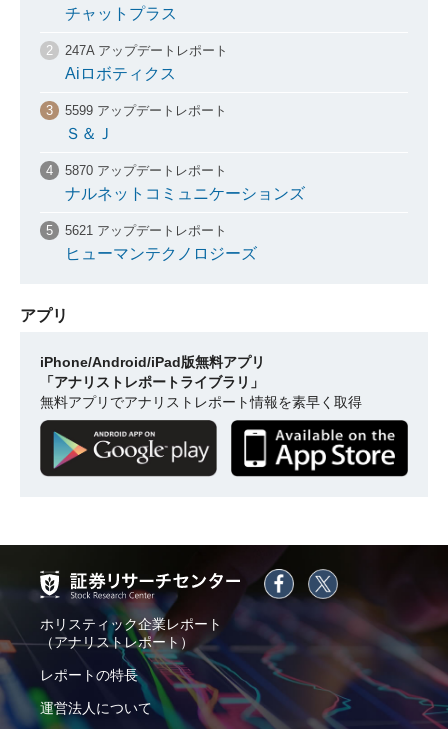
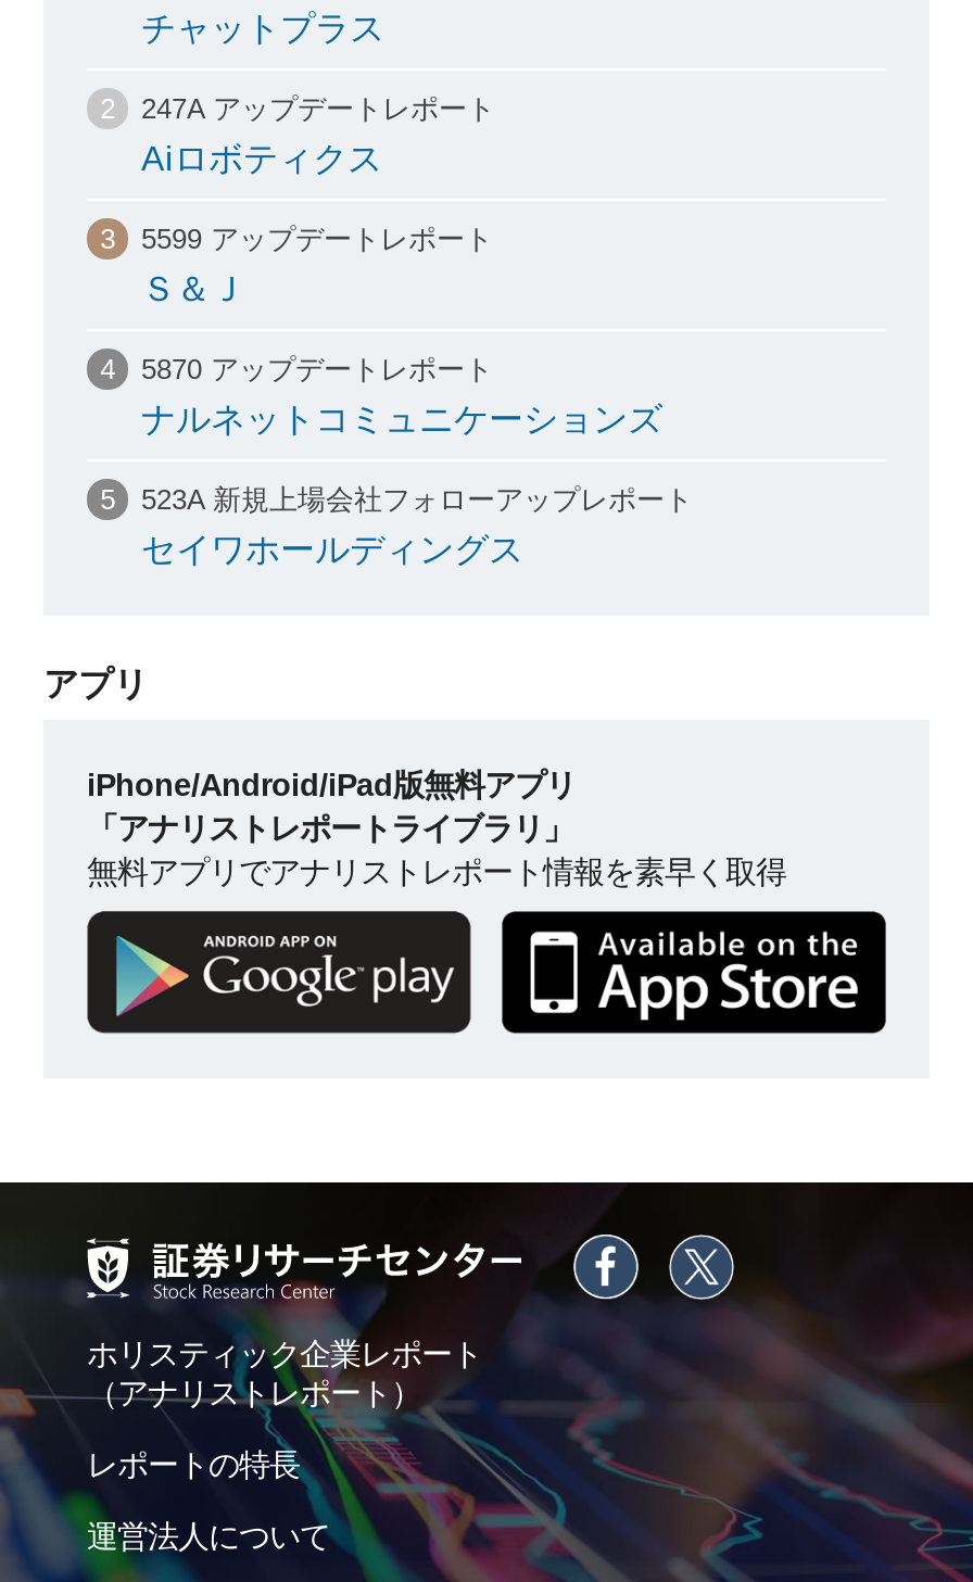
[65,223,257,262] 5621 アップデートレポート | ヒューマンテクノロジーズ -> [141,484,693,568] 523A 新規上場会社フォローアップレポート | セイワホールディングス

